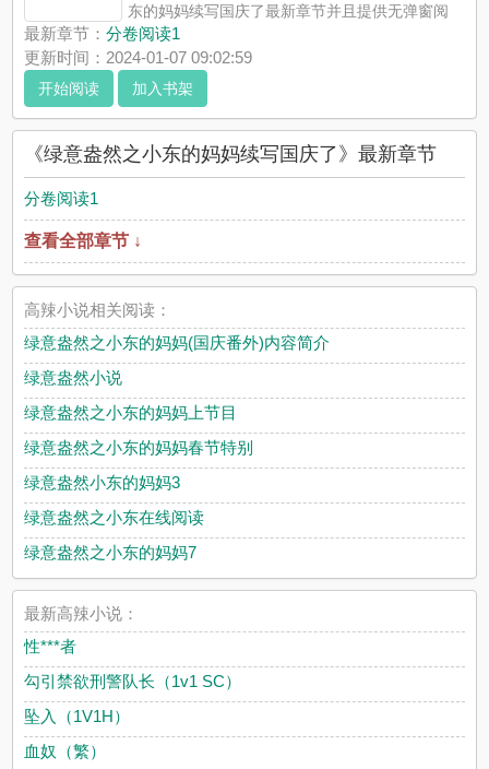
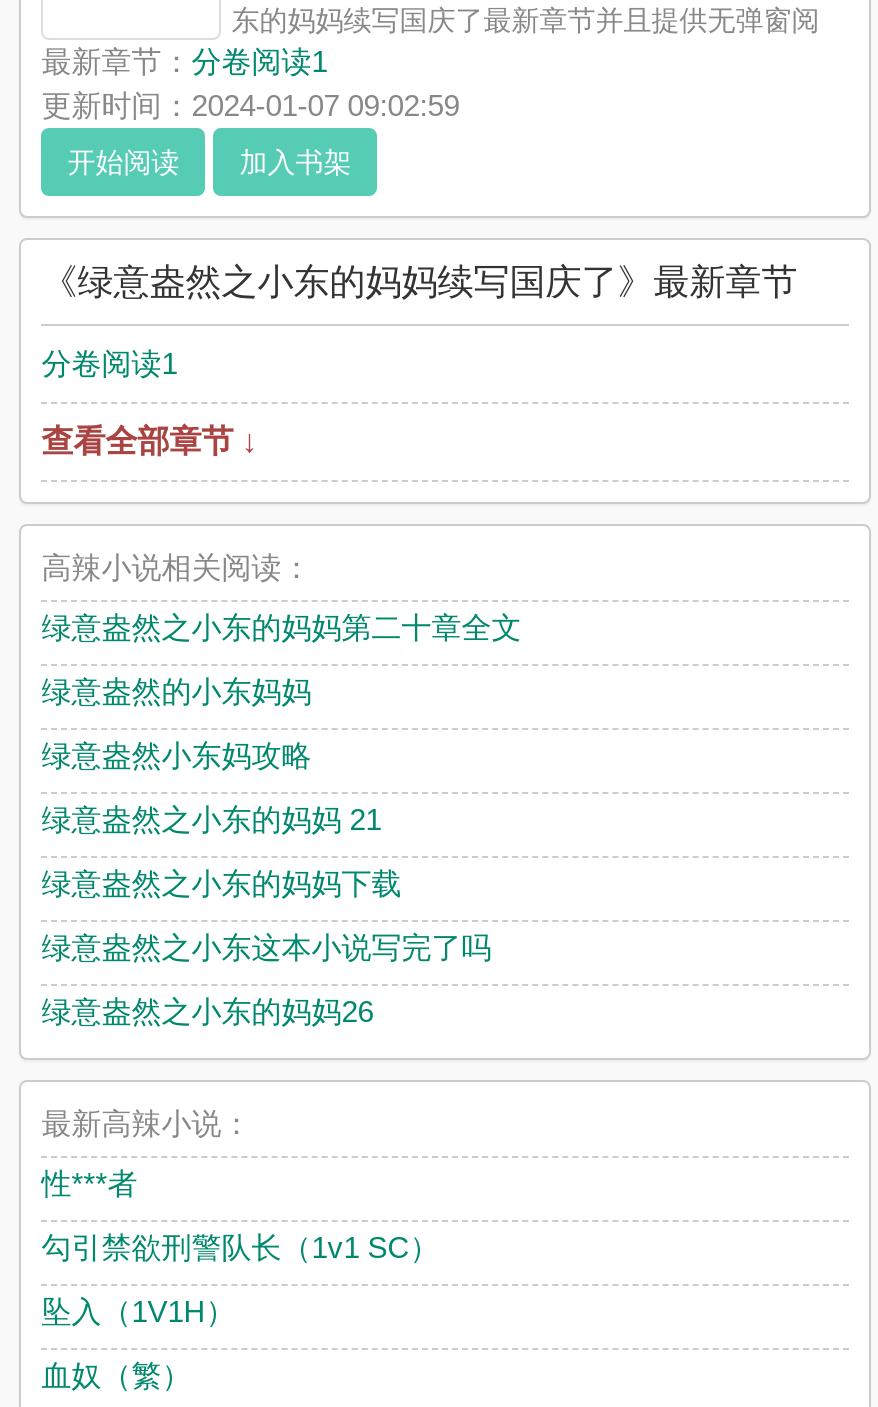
[24,333,330,352] 绿意盎然之小东的妈妈(国庆番外)内容简介 -> [41,610,521,644] 绿意盎然之小东的妈妈第二十章全文
[24,368,122,387] 绿意盎然小说 -> [41,674,311,708] 绿意盎然的小东妈妈
[24,403,237,422] 绿意盎然之小东的妈妈上节目 -> [41,738,311,772] 绿意盎然小东妈攻略
[24,438,253,457] 绿意盎然之小东的妈妈春节特别 -> [41,802,381,836] 绿意盎然之小东的妈妈 21
[24,473,180,492] 绿意盎然小东的妈妈3 -> [41,866,401,900] 绿意盎然之小东的妈妈下载
[24,508,204,527] 绿意盎然之小东在线阅读 -> [41,930,491,964] 绿意盎然之小东这本小说写完了吗
[24,543,197,561] 绿意盎然之小东的妈妈7 -> [41,994,373,1028] 绿意盎然之小东的妈妈26

